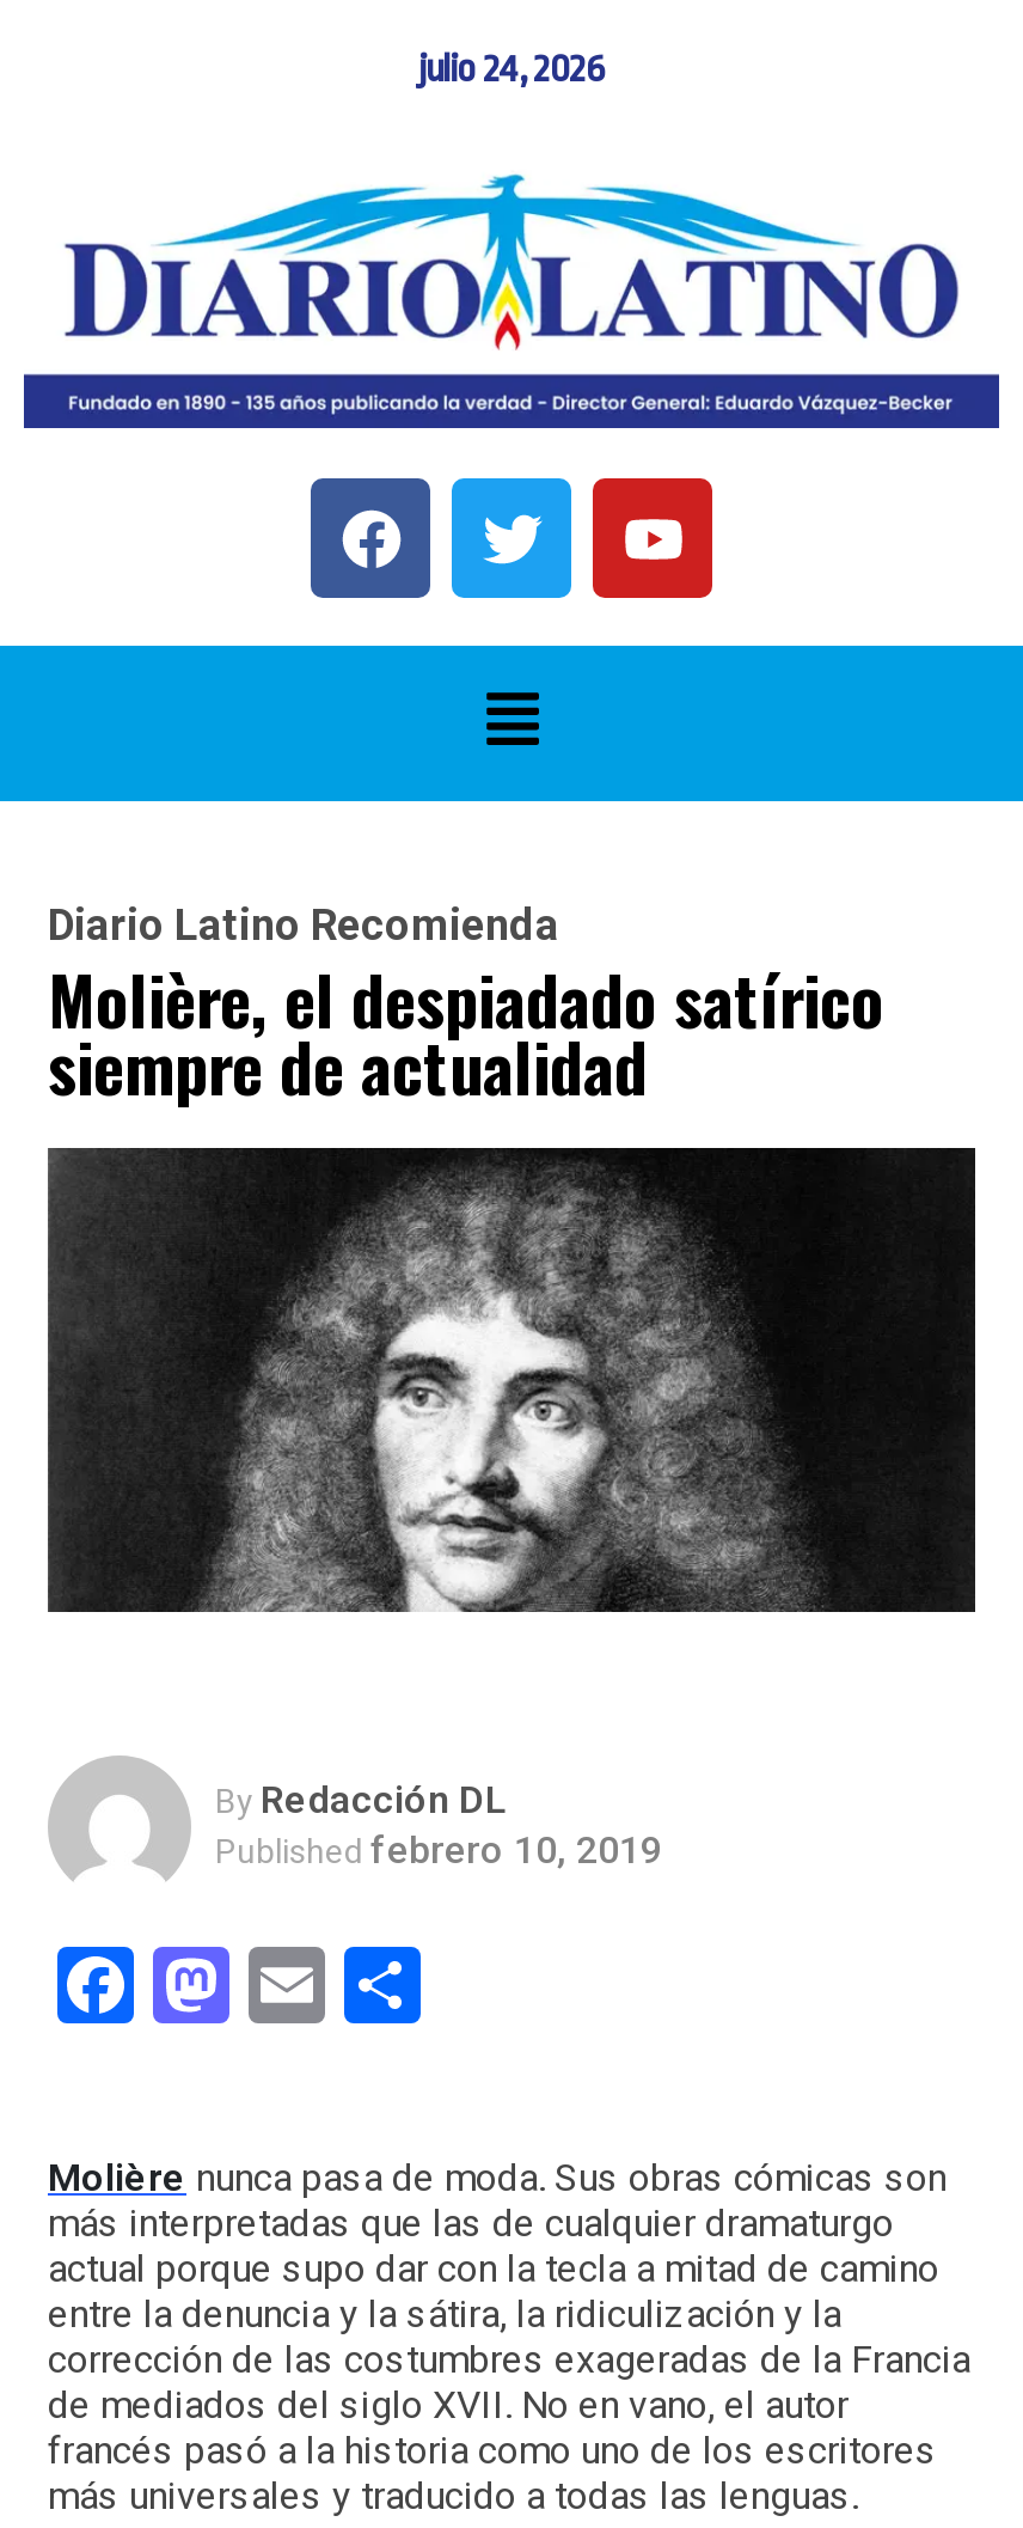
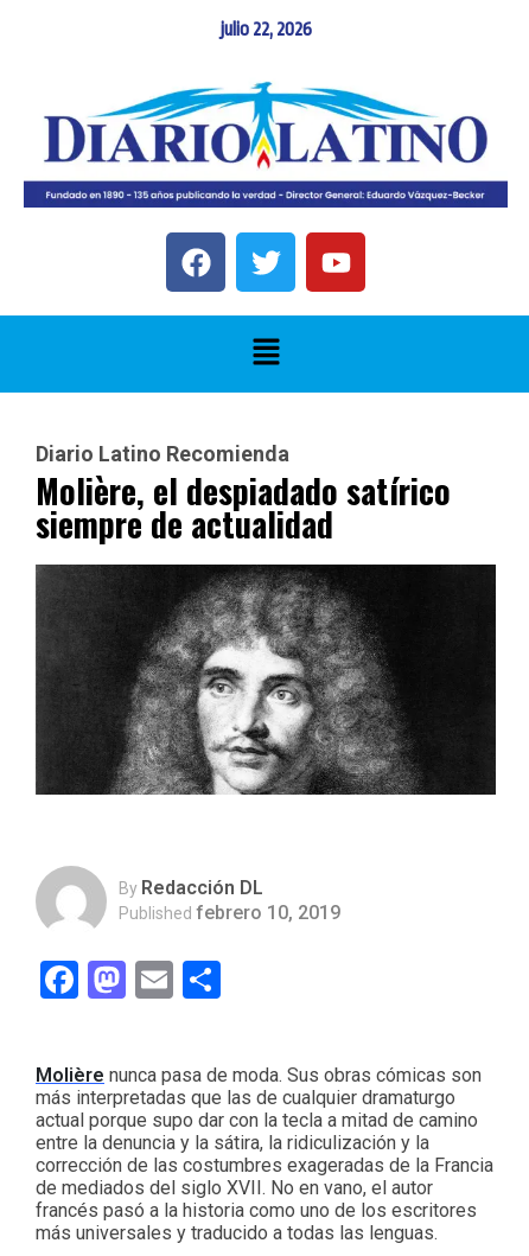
[418,48,605,91] julio 24, 2026 -> [220,19,311,40] julio 22, 2026

